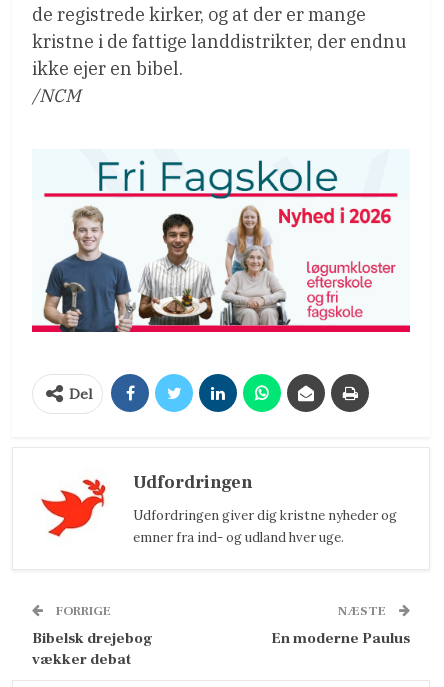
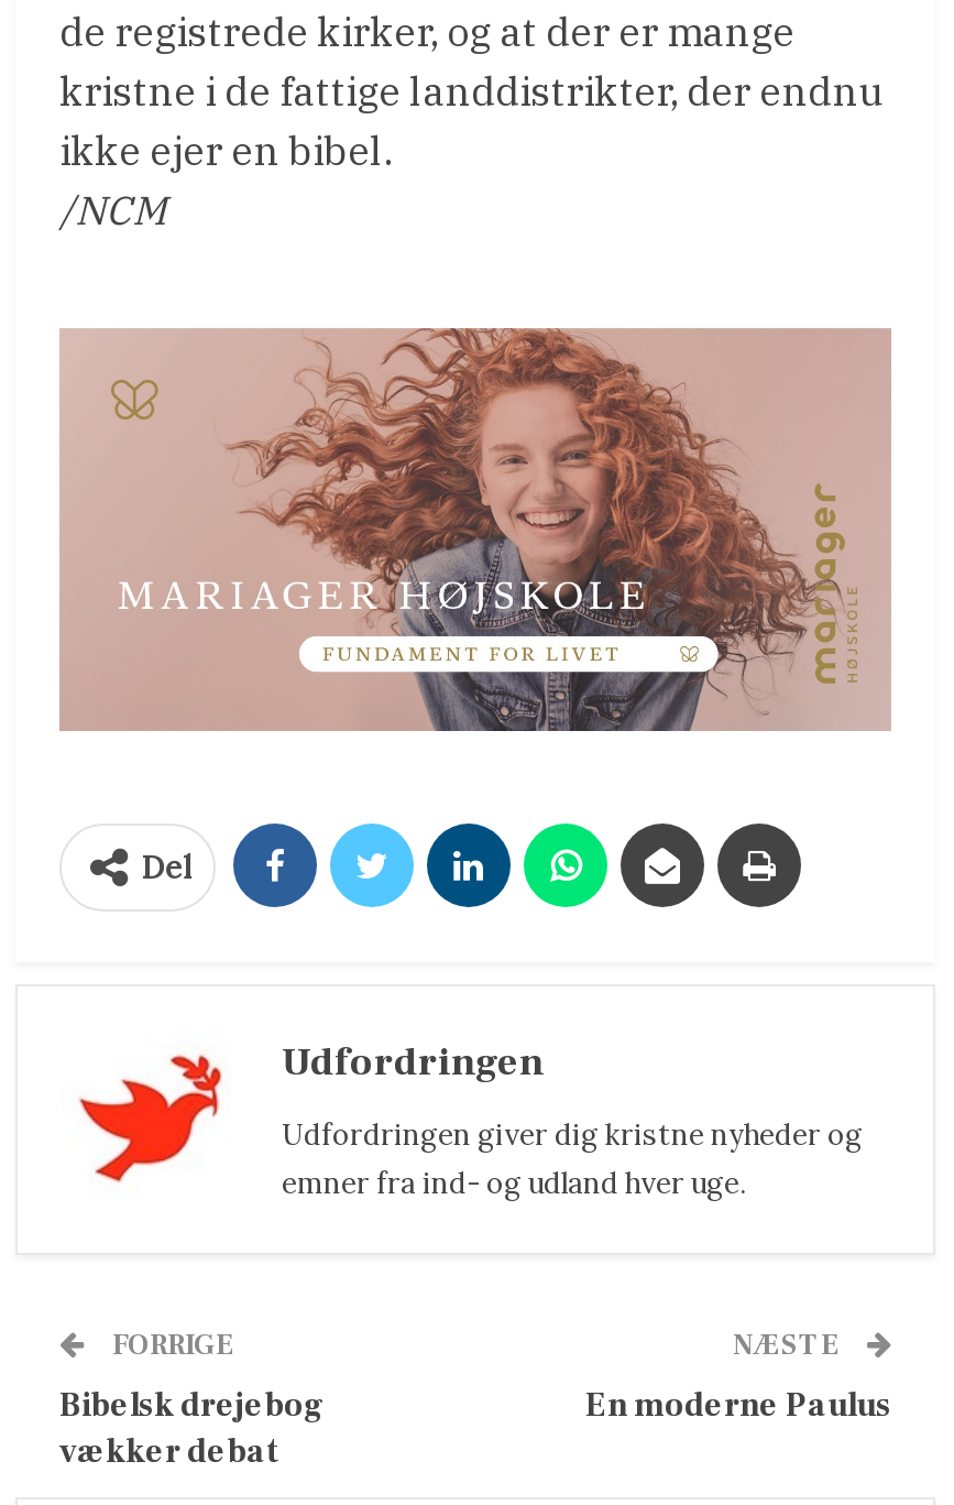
[31,149,411,333] [image] -> [57,326,893,733] [image]

